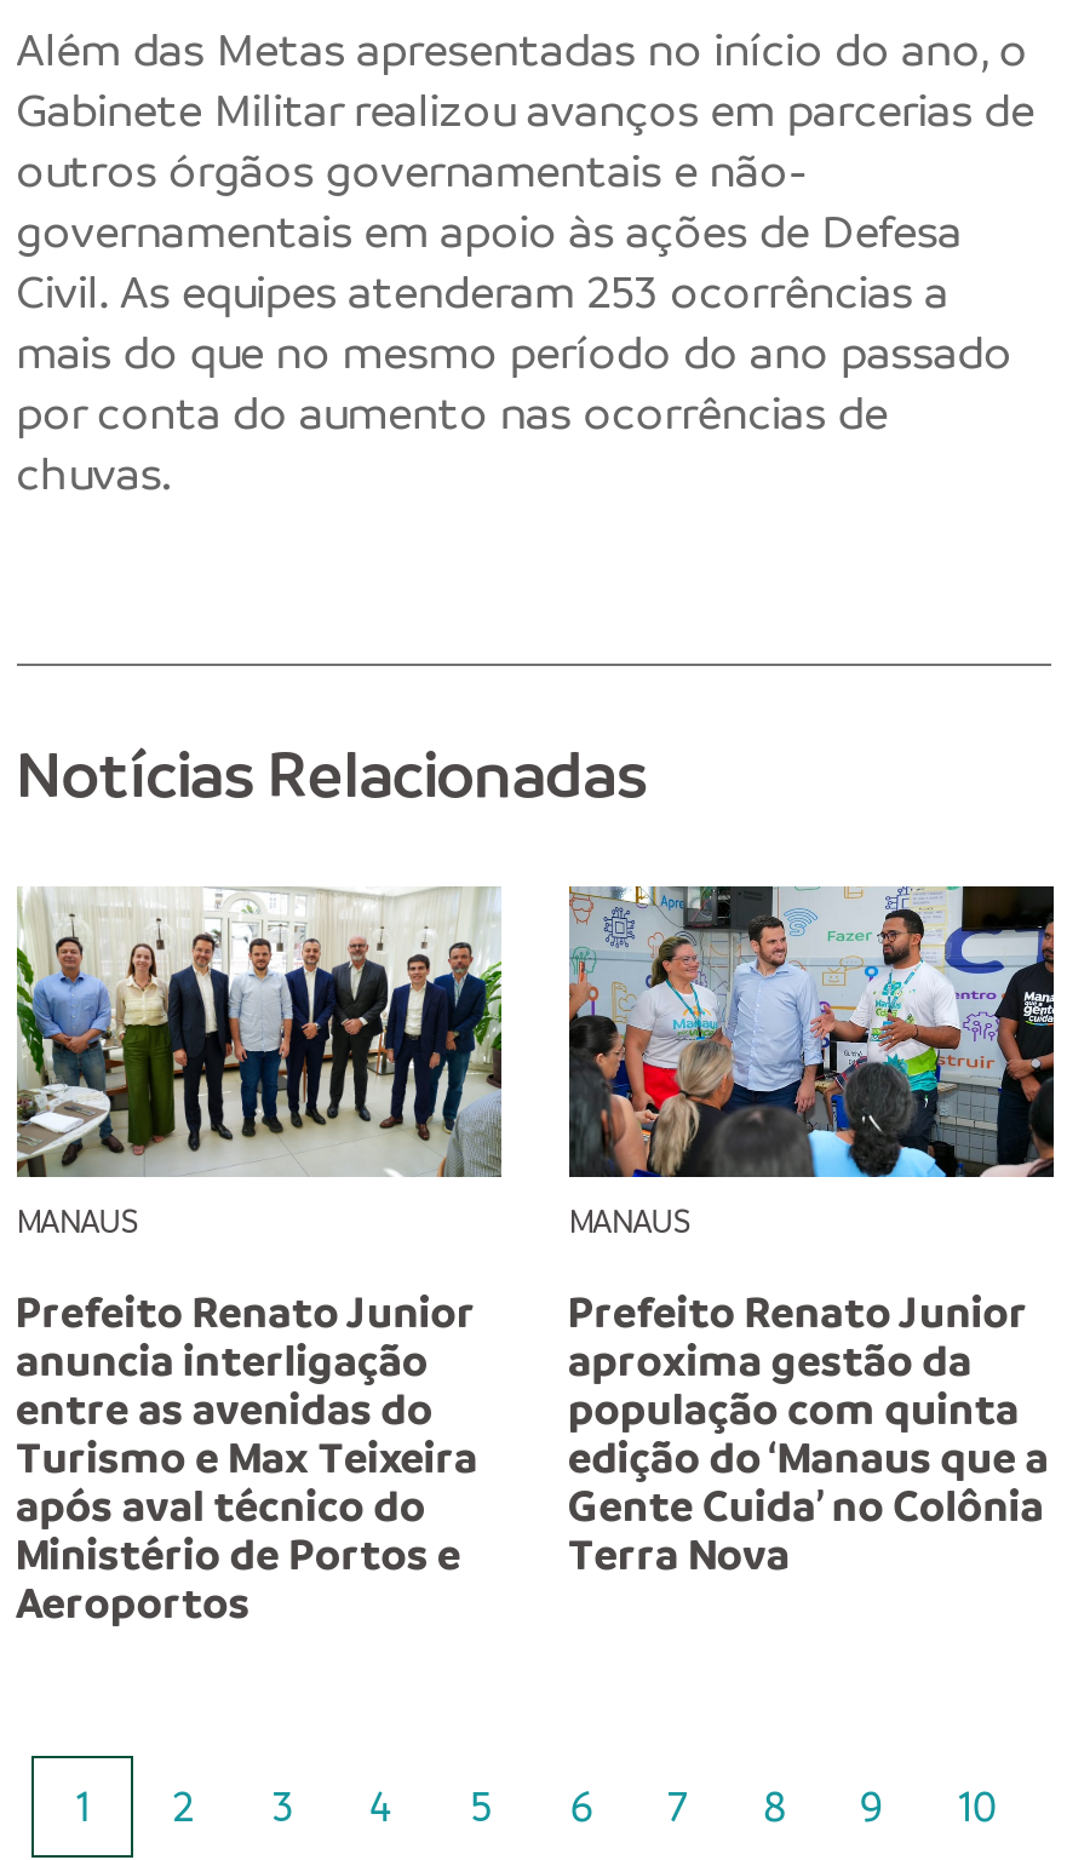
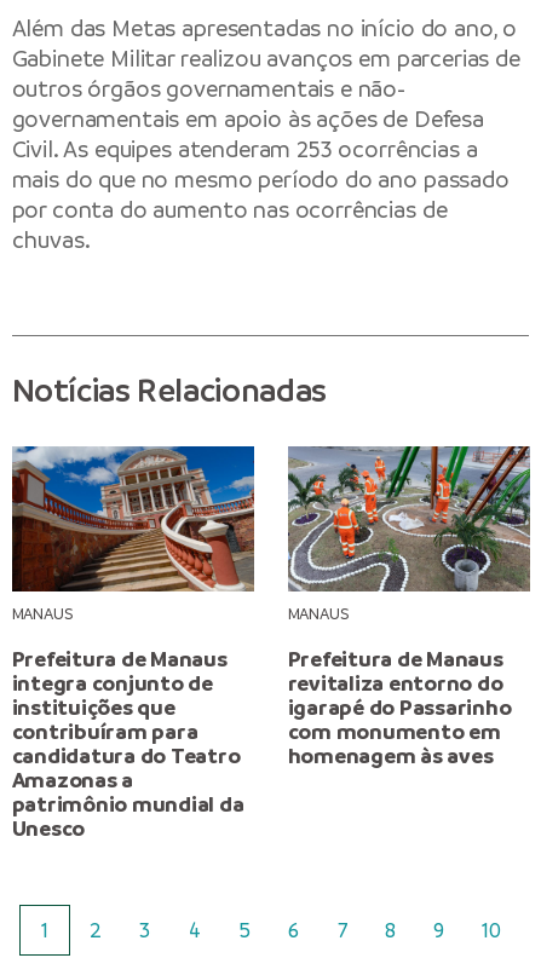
[15,886,504,1179] [image] -> [11,445,255,593] [image]
[567,886,1056,1179] [image] -> [287,445,531,593] [image]
[16,1285,478,1629] Prefeito Renato Junior | anuncia interligação | entre as avenidas do | Turismo e Max Teixeira | após aval técnico do | Ministério de Portos e | Aeroportos -> [11,645,244,841] Prefeitura de Manaus | integra conjunto de | instituições que | contribuíram para | candidatura do Teatro | Amazonas a | patrimônio mundial da | Unesco
[568,1285,1049,1581] Prefeito Renato Junior | aproxima gestão da | população com quinta | edição do ‘Manaus que a | Gente Cuida’ no Colônia | Terra Nova -> [287,645,511,769] Prefeitura de Manaus | revitaliza entorno do | igarapé do Passarinho | com monumento em | homenagem às aves

